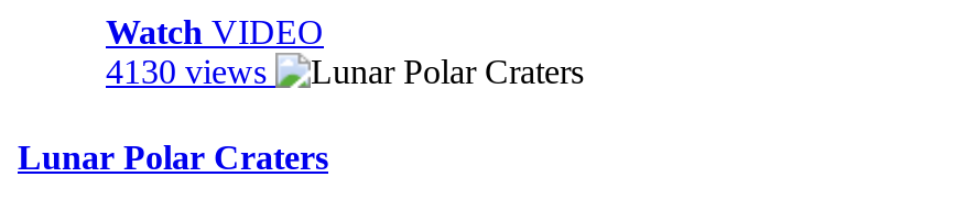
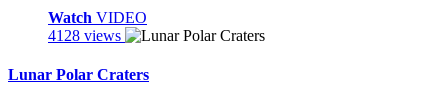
[106,52,275,90] 4130 views -> [48,27,125,44] 4128 views

